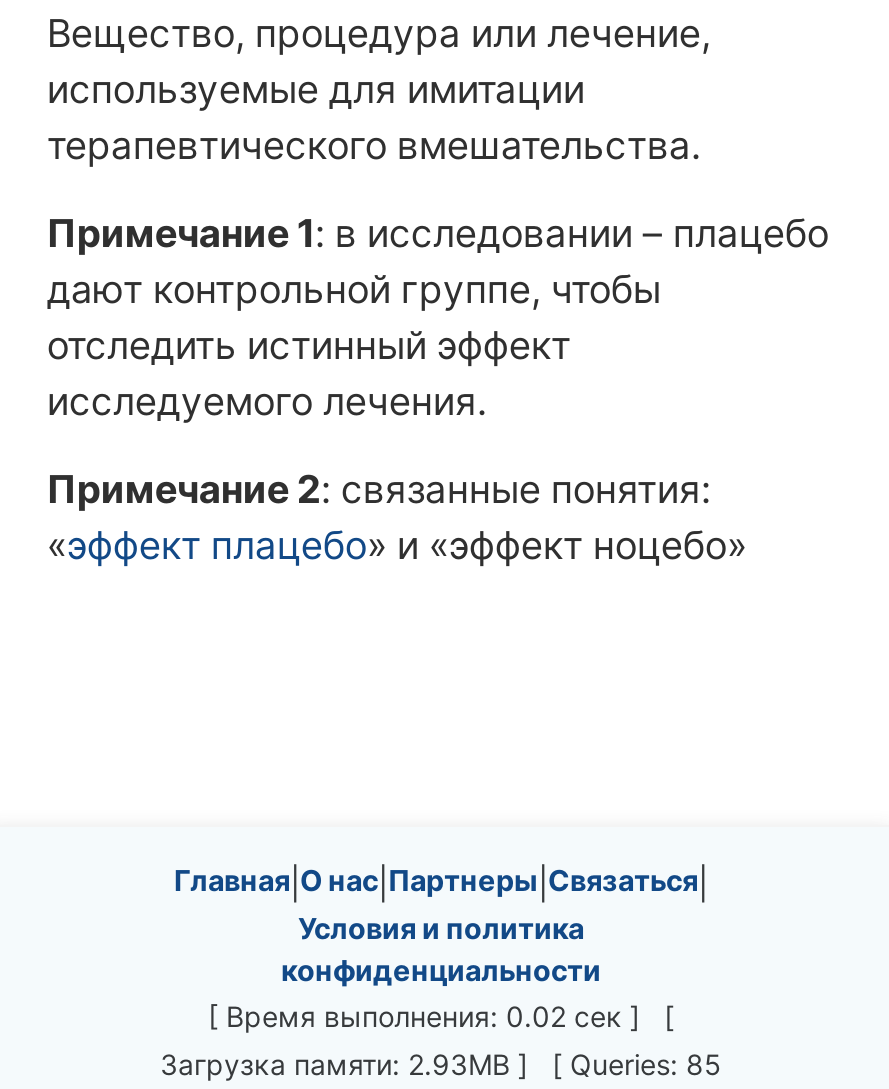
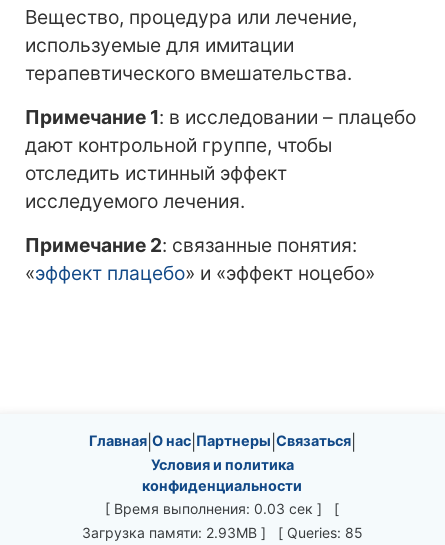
[208,999,674,1033] [ Время выполнения: 0.02 сек ] [ -> [105,500,339,517] [ Время выполнения: 0.03 сек ] [

